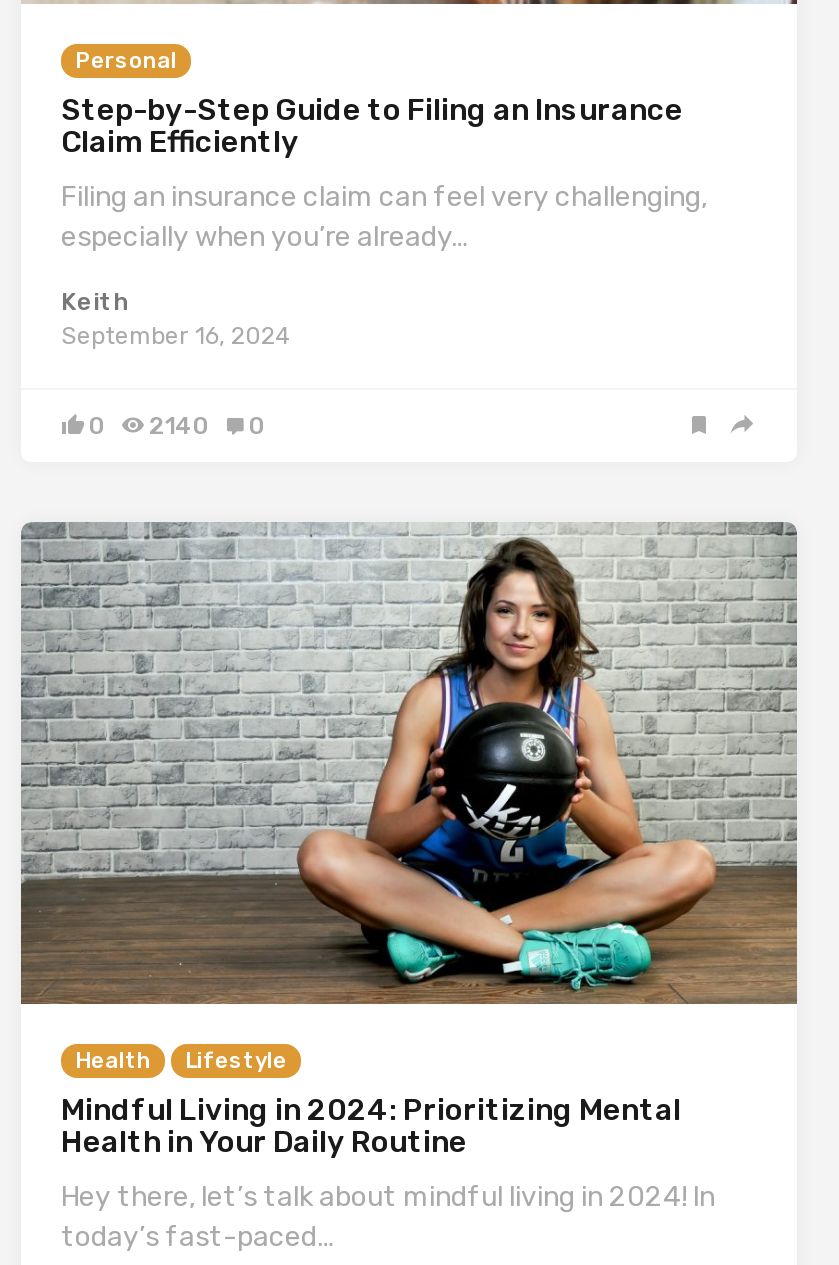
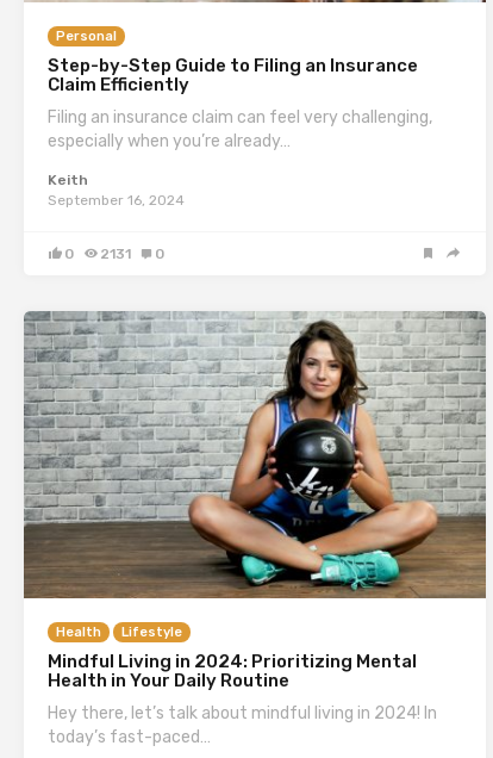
[89,413,265,441] 0 2140 0 -> [64,246,164,263] 0 2131 0

